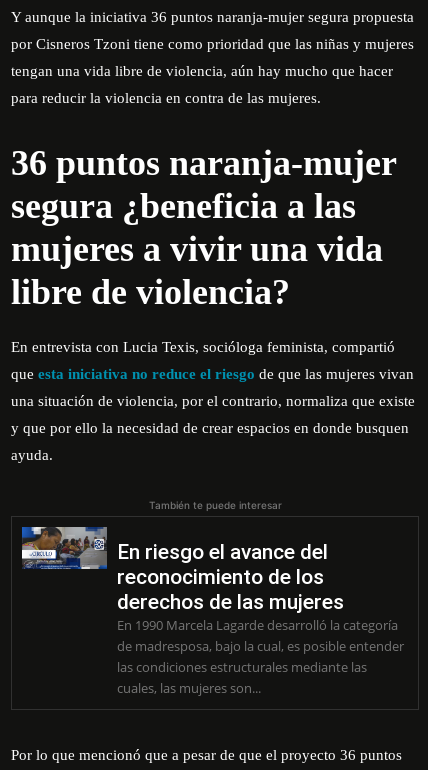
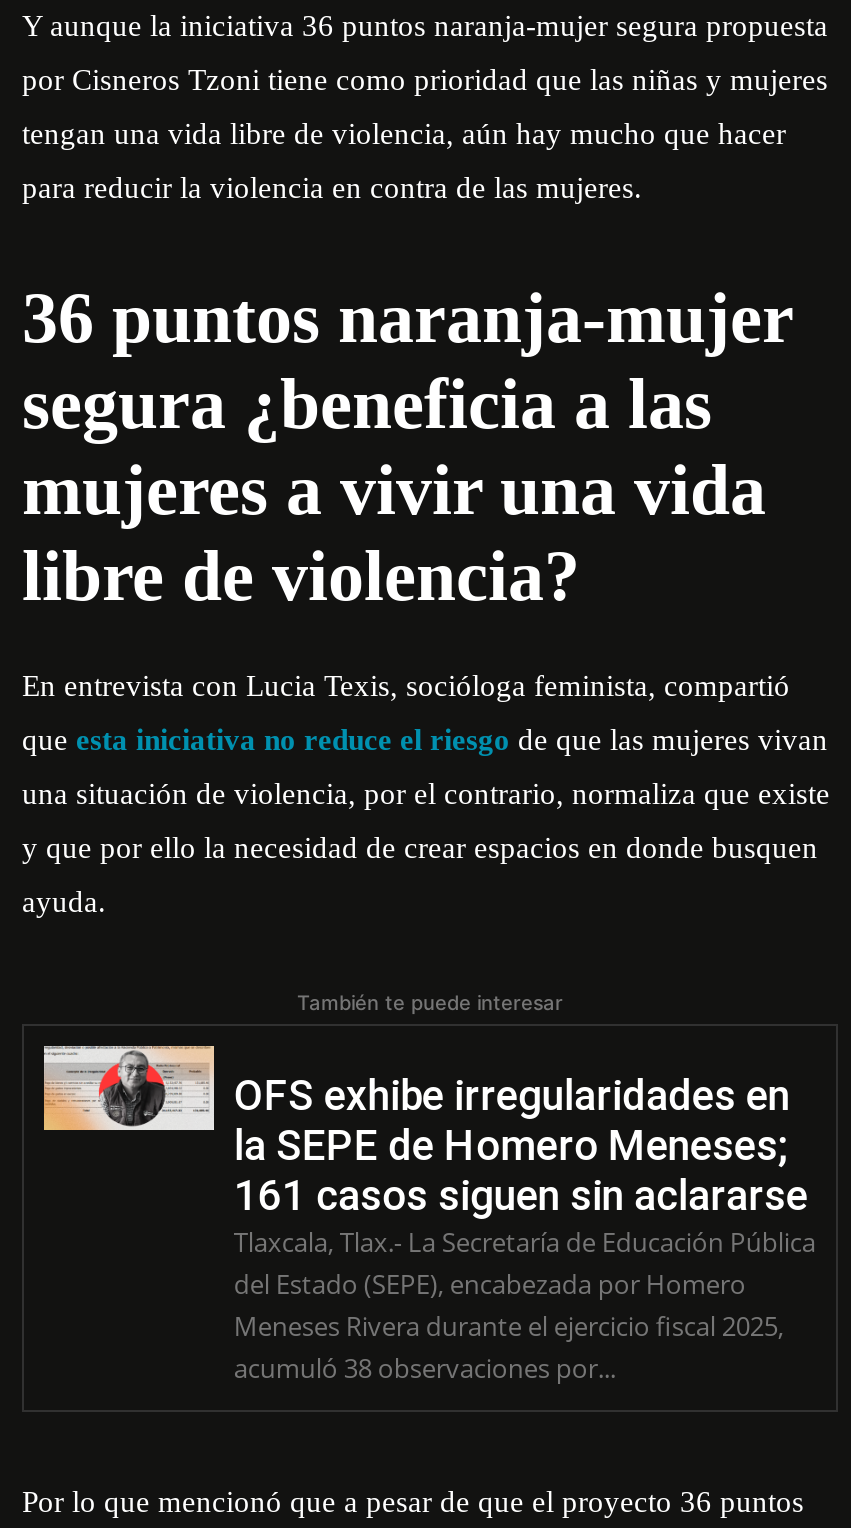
[21,526,404,697] [image] | En riesgo el avance del | reconocimiento de los | derechos de las mujeres | En 1990 Marcela Lagarde desarrolló la categoría | de madresposa, bajo la cual, es posible entender | las condiciones estructurales mediante las | cuales, las mujeres son... -> [42,1044,816,1386] [image] | OFS exhibe irregularidades en | la SEPE de Homero Meneses; | 161 casos siguen sin aclararse | Tlaxcala, Tlax.- La Secretaría de Educación Pública | del Estado (SEPE), encabezada por Homero | Meneses Rivera durante el ejercicio fiscal 2025, | acumuló 38 observaciones por...

